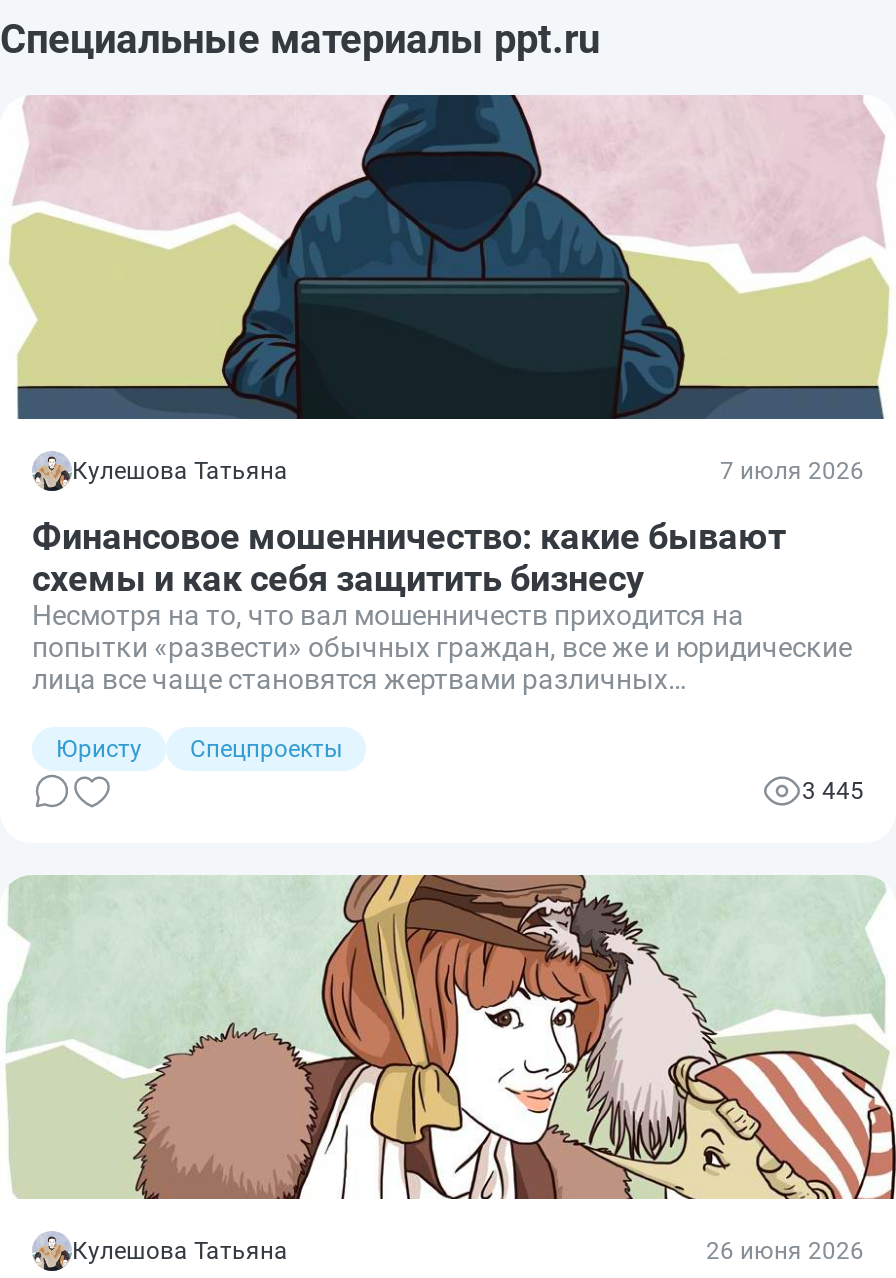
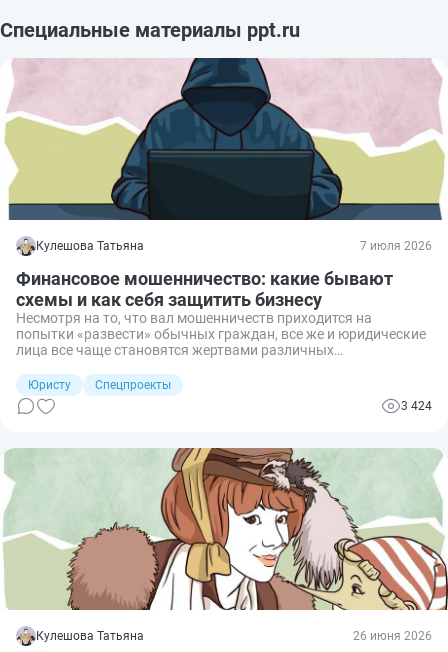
[802,777,864,805] 3 445 -> [401,399,432,413] 3 424

